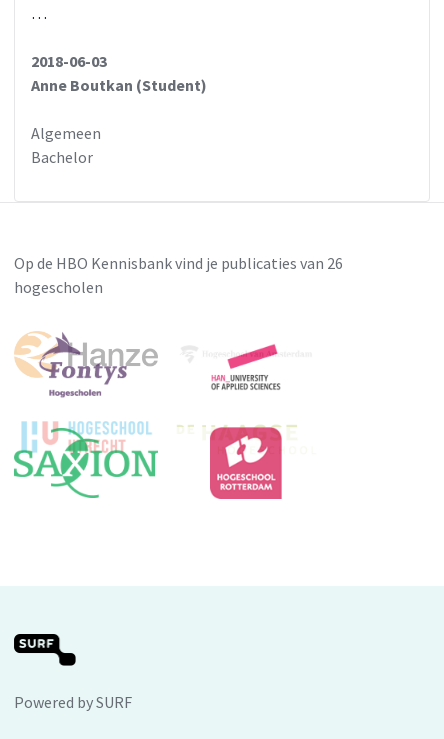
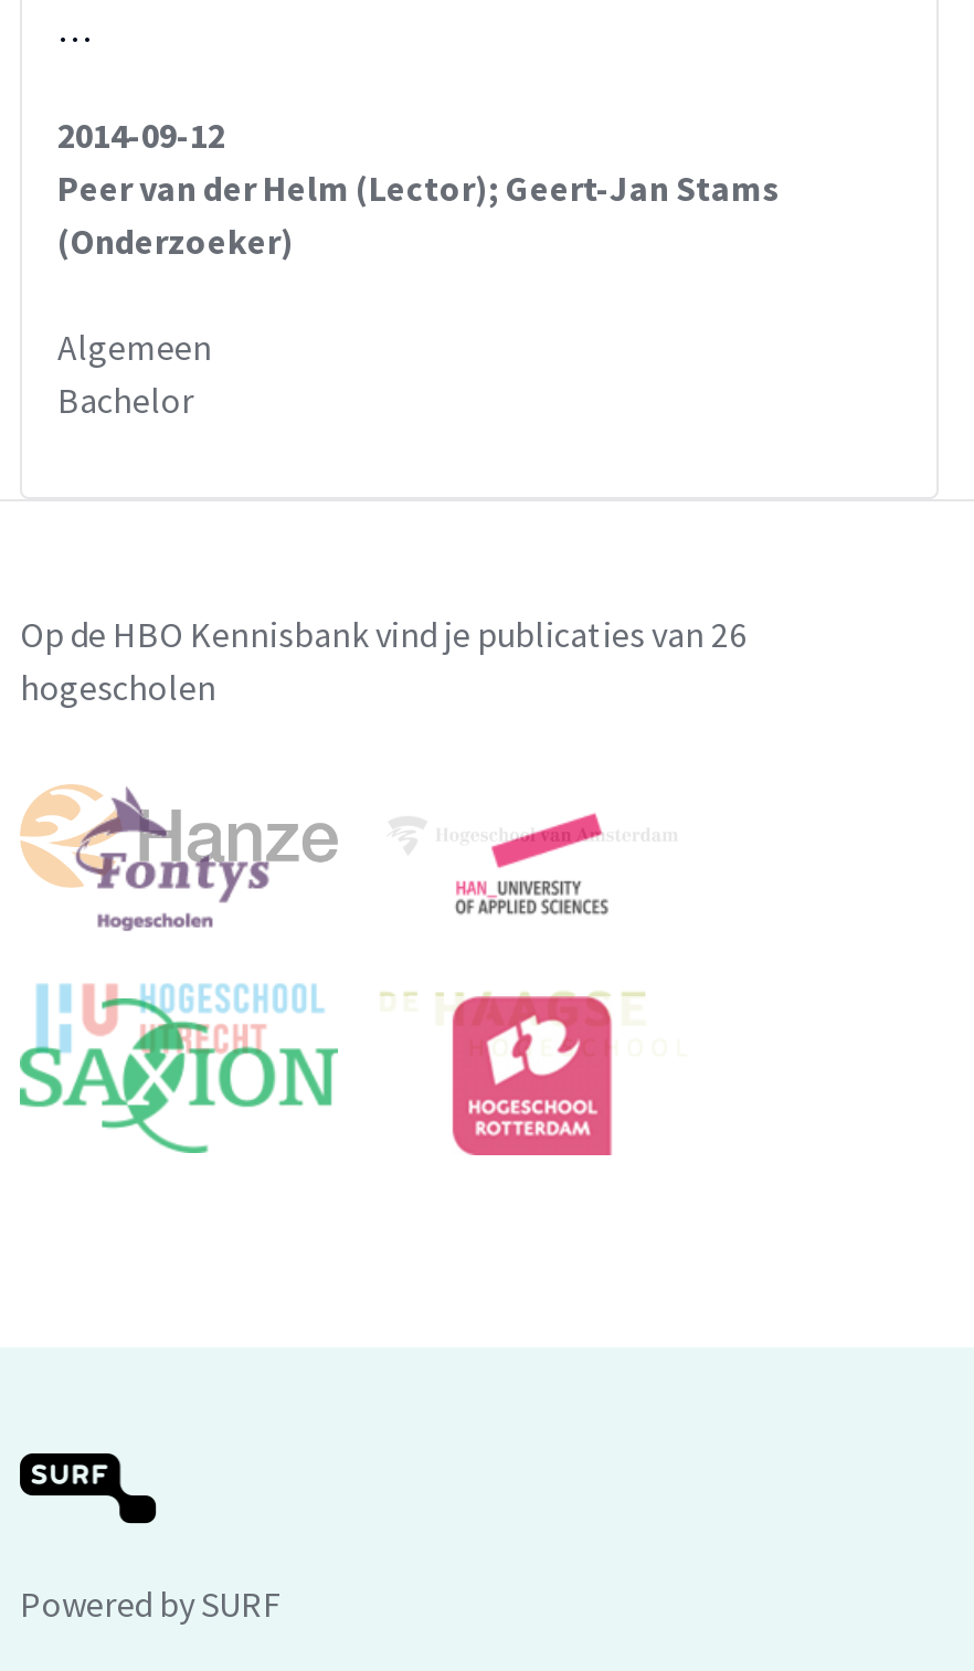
[31,51,207,95] 2018-06-03 | Anne Boutkan (Student) -> [57,113,780,263] 2014-09-12 | Peer van der Helm (Lector); Geert-Jan Stams | (Onderzoeker)

